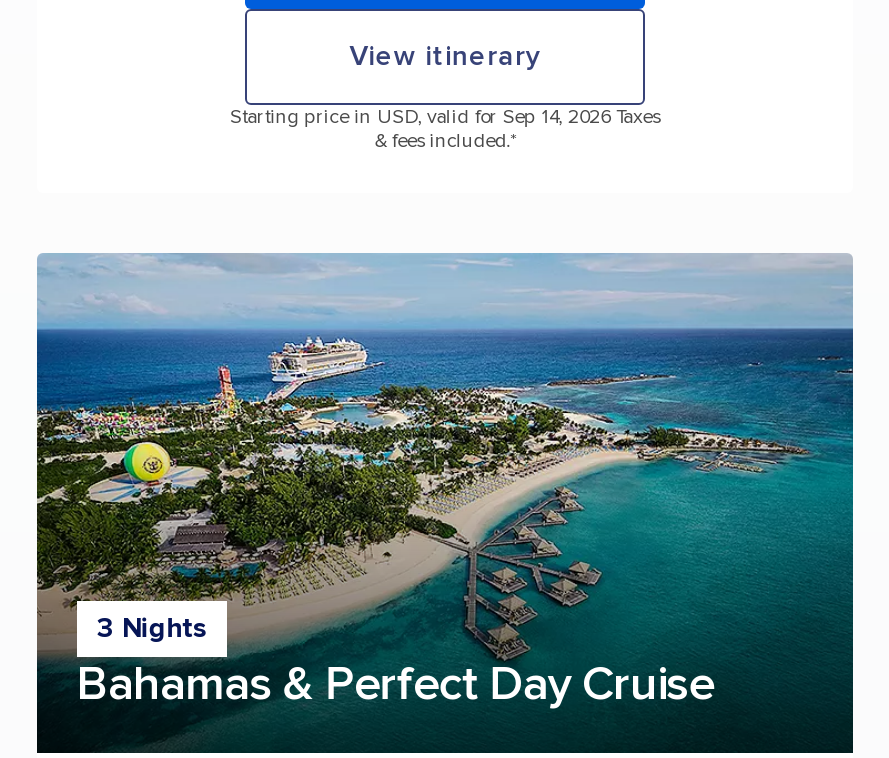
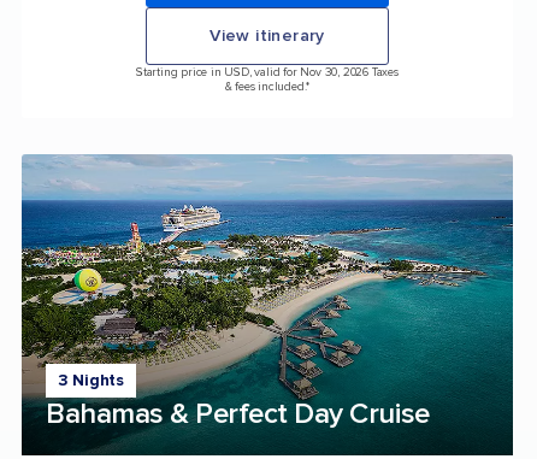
[230,104,660,128] Starting price in USD, valid for Sep 14, 2026 Taxes -> [136,65,398,79] Starting price in USD, valid for Nov 30, 2026 Taxes

